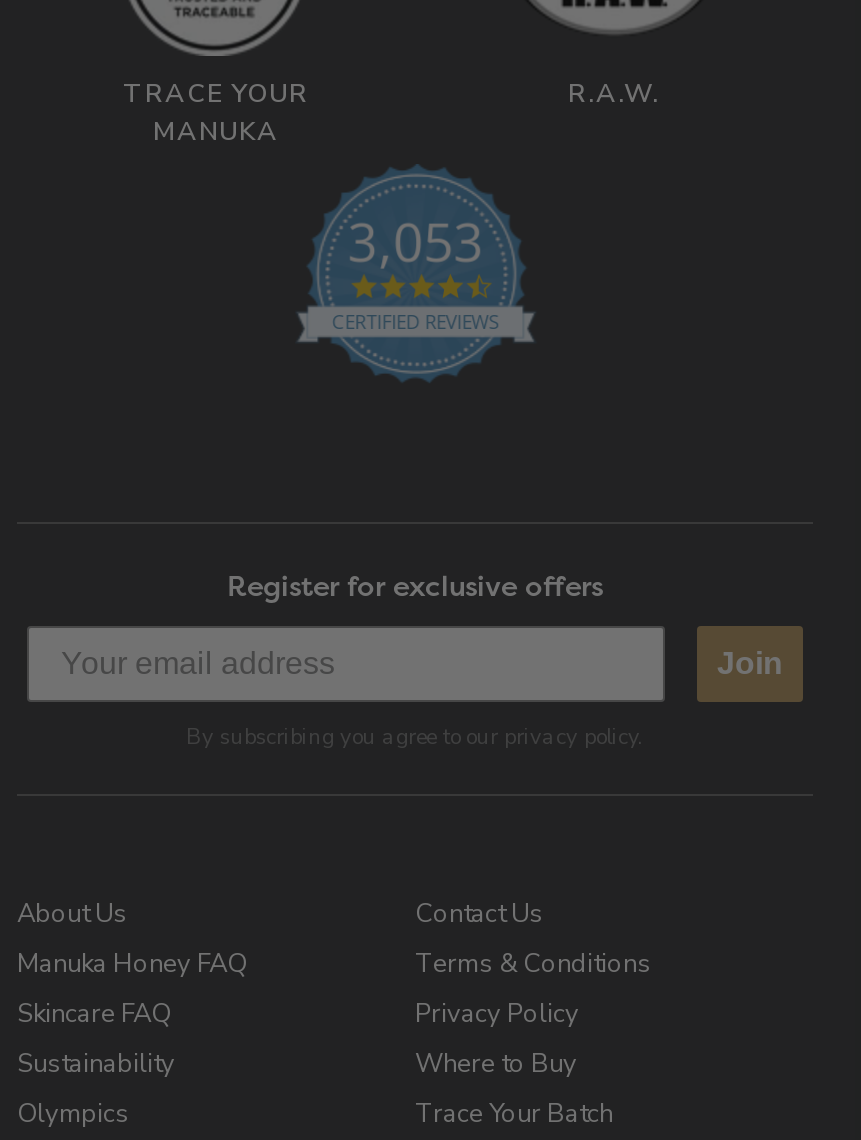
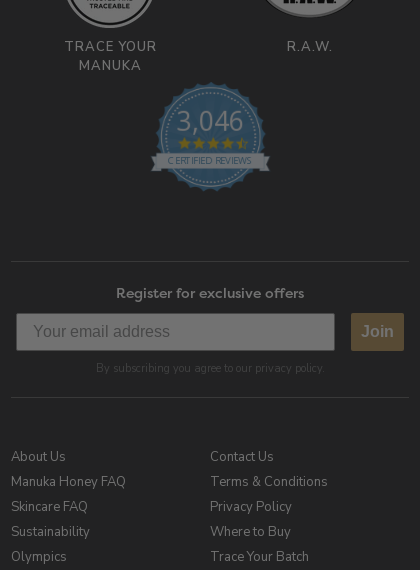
[347,206,483,278] 3,053 -> [176,103,244,139] 3,046

